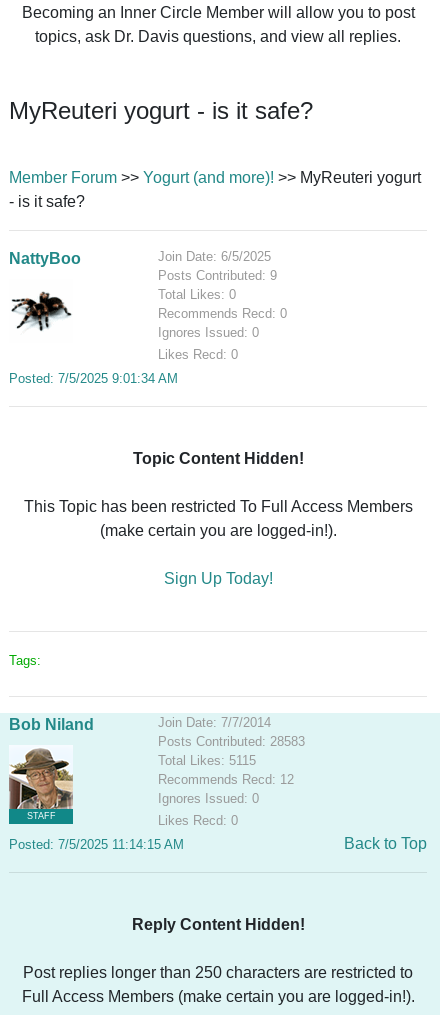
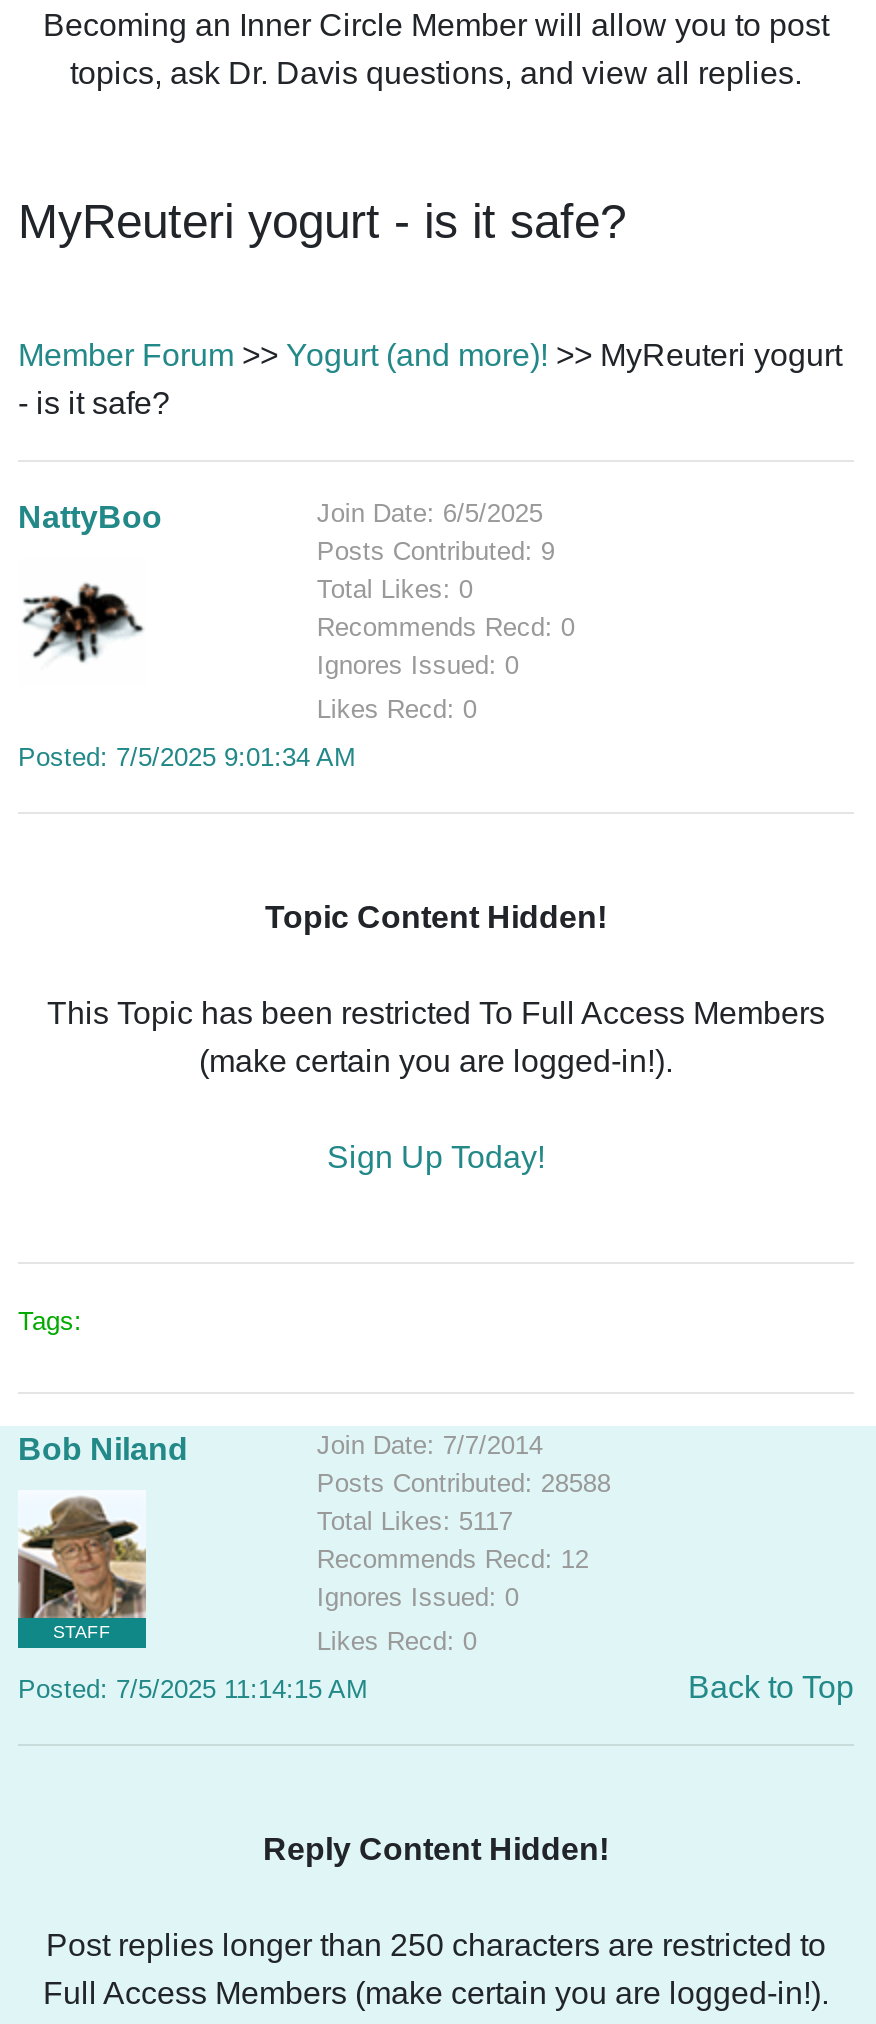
[158,734,305,749] Posts Contributed: 28583 -> [317,1468,611,1498] Posts Contributed: 28588
[158,753,256,768] Total Likes: 5115 -> [317,1506,513,1536] Total Likes: 5117

